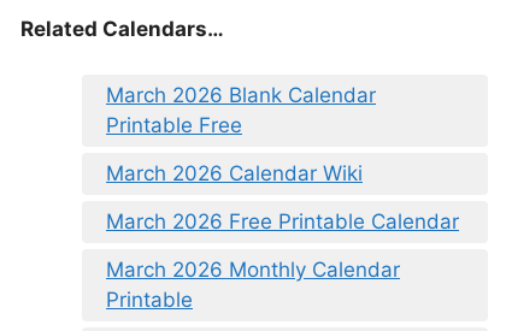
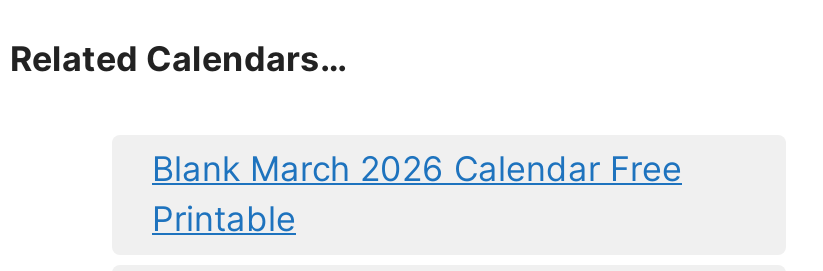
[106,83,459,282] March 2026 Blank Calendar | Printable Free | March 2026 Calendar Wiki | March 2026 Free Printable Calendar | March 2026 Monthly Calendar -> [152,149,682,189] Blank March 2026 Calendar Free

